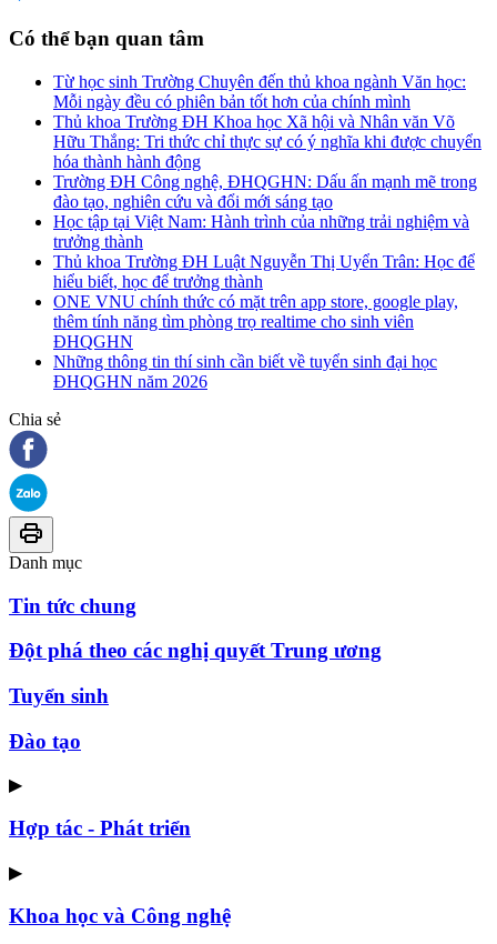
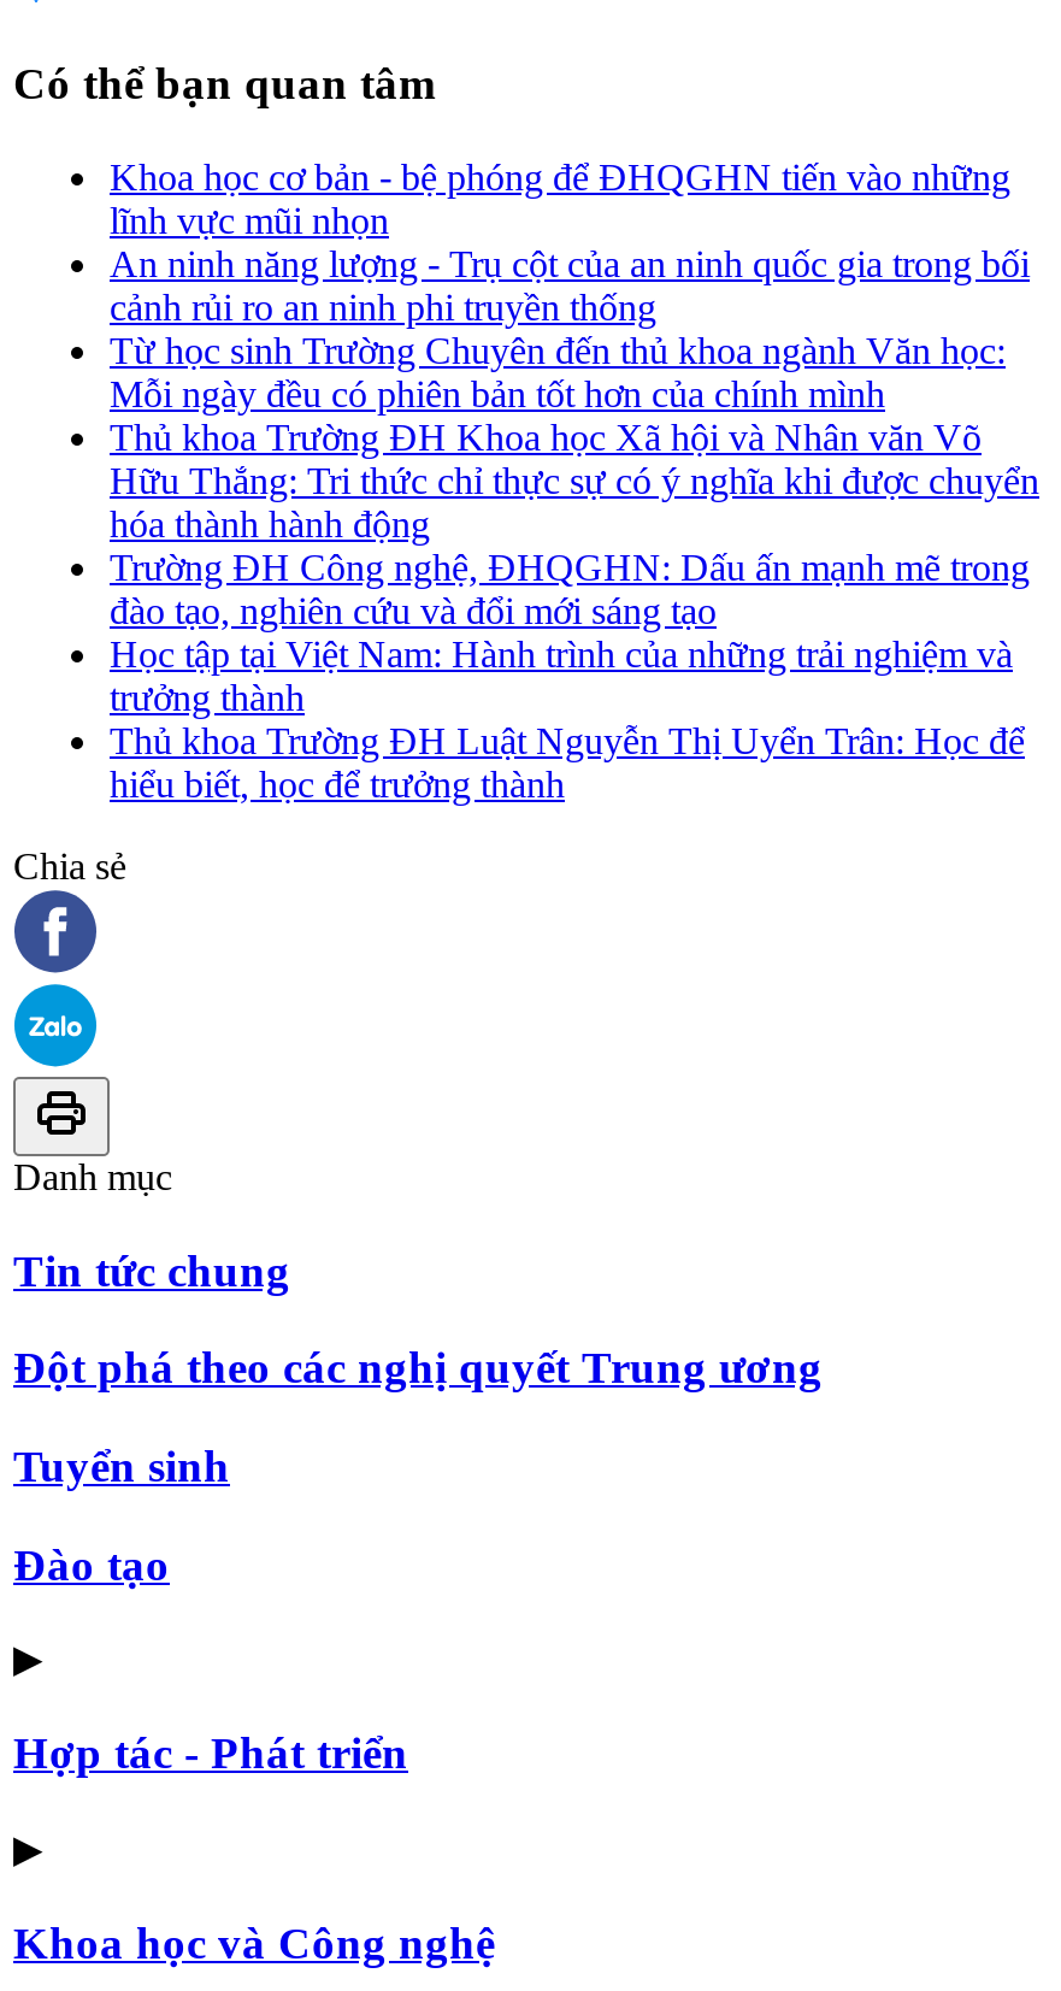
none -> [110,156,1030,327] Khoa học cơ bản - bệ phóng để ĐHQGHN tiến vào những | lĩnh vực mũi nhọn | An ninh năng lượng - Trụ cột của an ninh quốc gia trong bối | cảnh rủi ro an ninh phi truyền thống
moved [53,72,481,291] -> [110,330,1039,804]: Từ học sinh Trường Chuyên đến thủ khoa ngành Văn học: | Mỗi ngày đều có phiên bản tốt hơn của chính mình | Thủ khoa Trường ĐH Khoa học Xã hội và Nhân văn Võ | ... | Thủ khoa Trường ĐH Luật Nguyễn Thị Uyển Trân: Học để | hiểu biết, học để trưởng thành
[53,292,458,391] ONE VNU chính thức có mặt trên app store, google play, | thêm tính năng tìm phòng trọ realtime cho sinh viên | ĐHQGHN | Những thông tin thí sinh cần biết về tuyển sinh đại học | ĐHQGHN năm 2026 -> none

